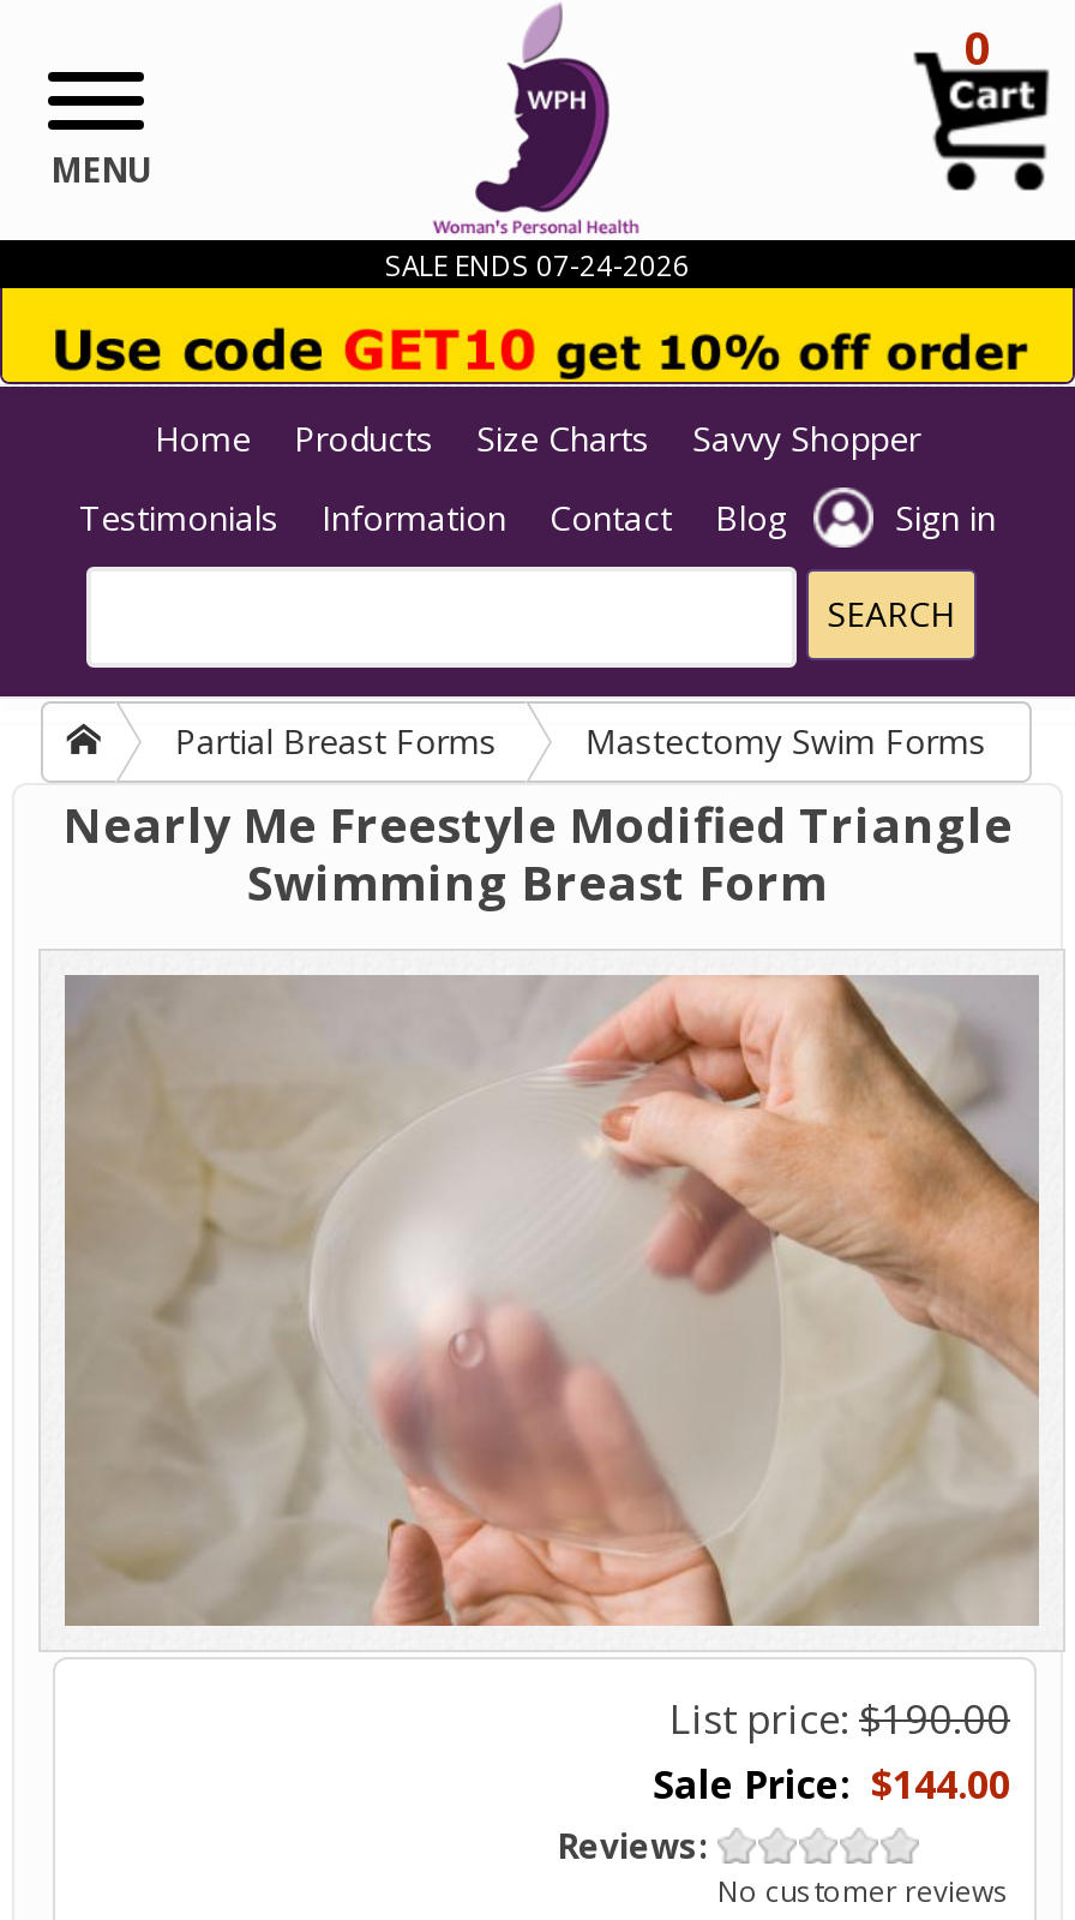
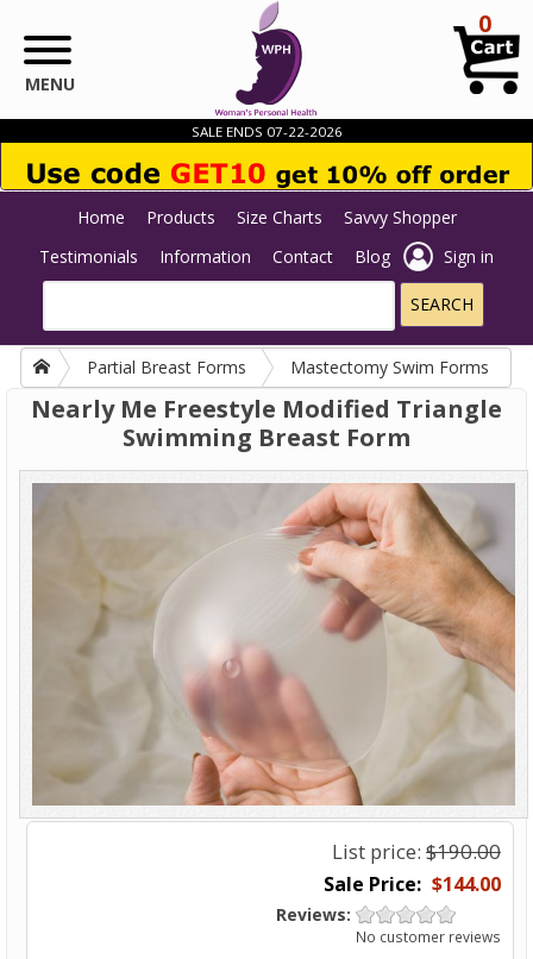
[385,247,690,283] SALE ENDS 07-24-2026 -> [191,123,342,140] SALE ENDS 07-22-2026

